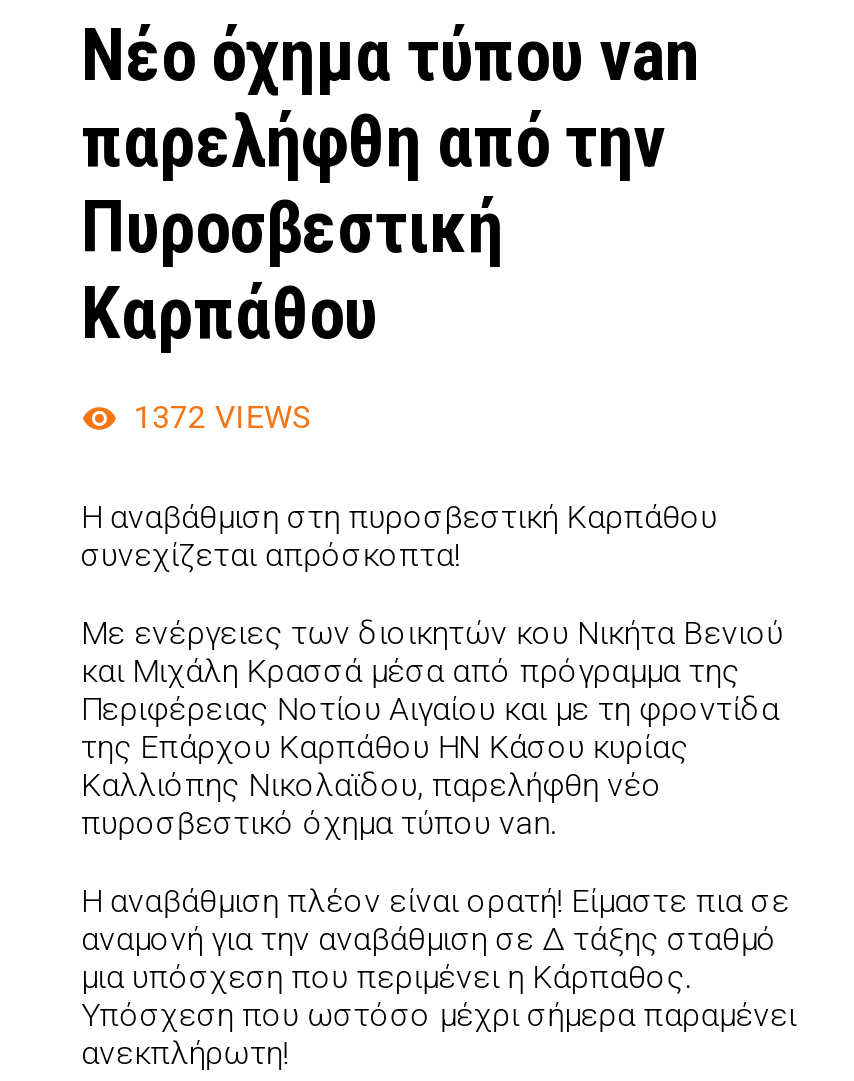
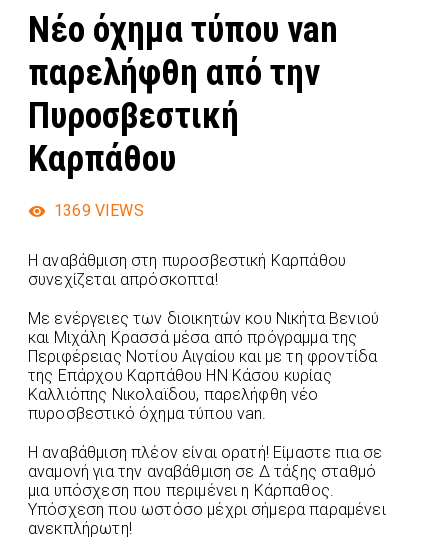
[133,397,313,435] 1372 VIEWS -> [54,201,144,220] 1369 VIEWS

